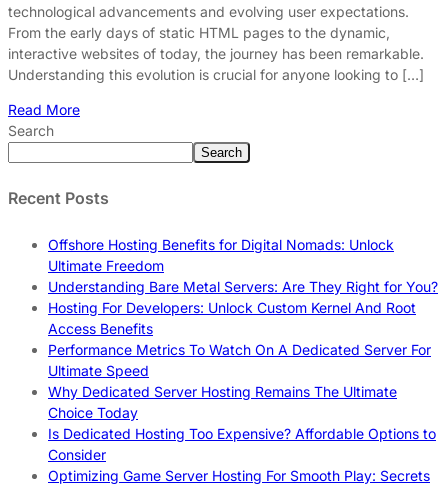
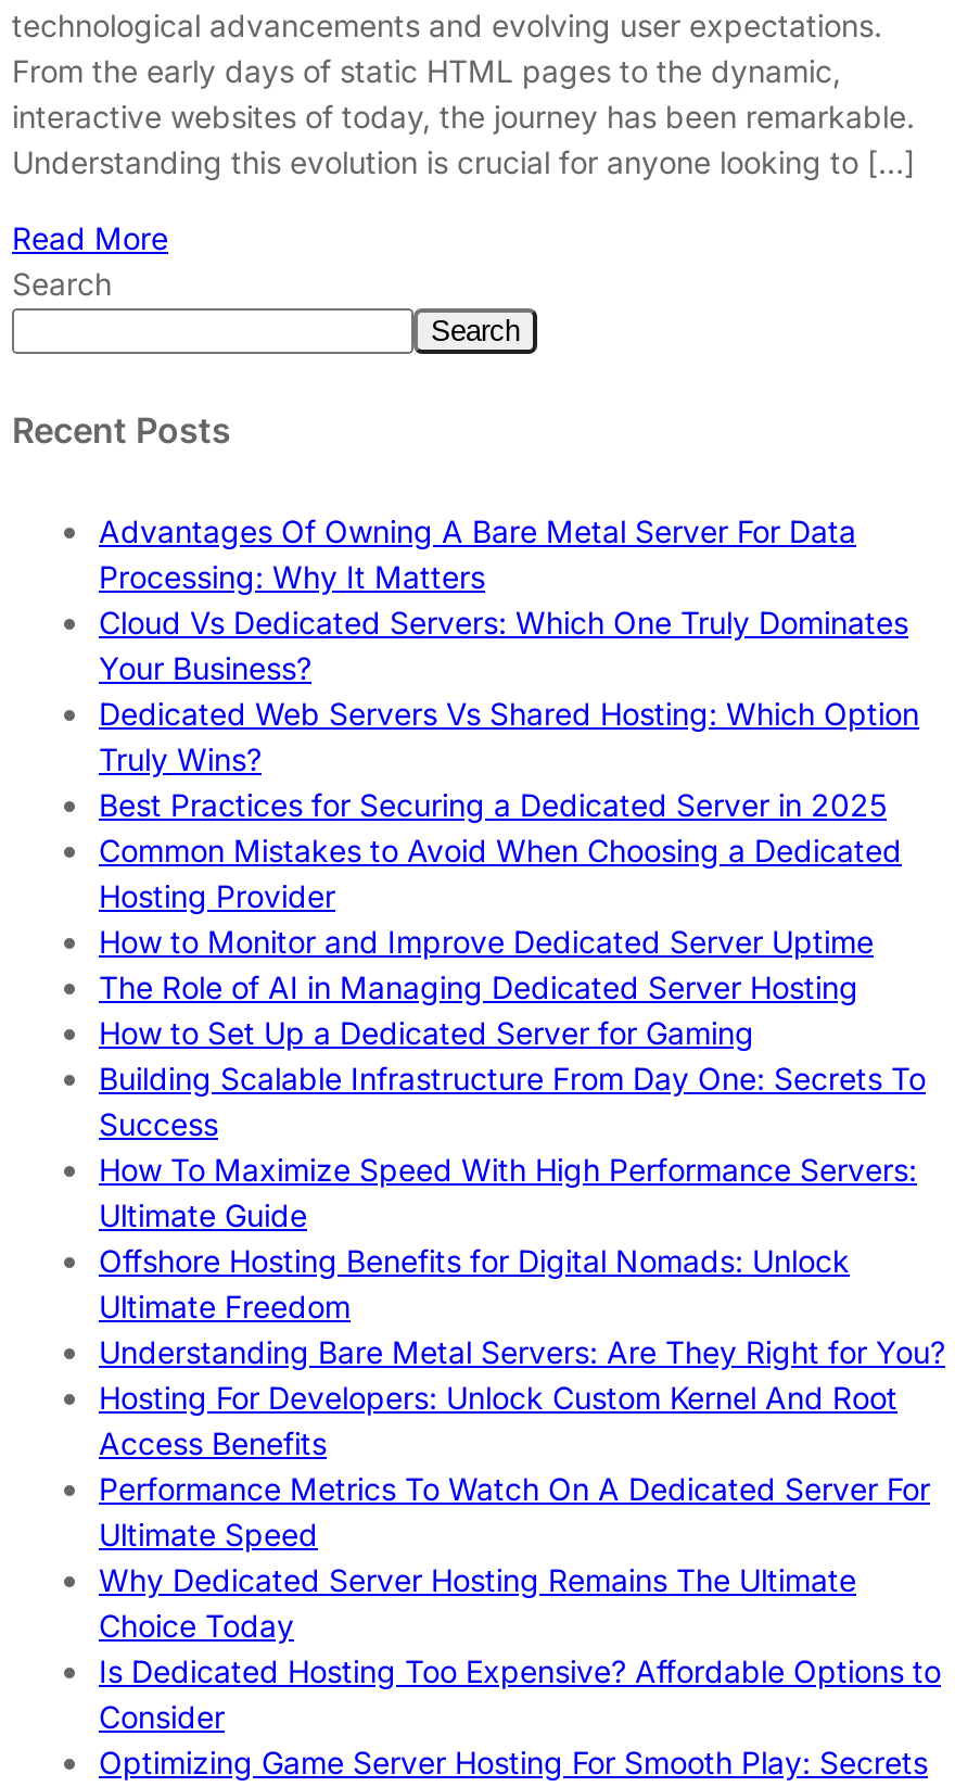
none -> [99,512,926,1233] Advantages Of Owning A Bare Metal Server For Data | Processing: Why It Matters | Cloud Vs Dedicated Servers: Which One Truly Dominates | Your Business? | Dedicated Web Servers Vs Shared Hosting: Which Option | Truly Wins? | Best Practices for Securing a Dedicated Server in 2025 | Common Mistakes to Avoid When Choosing a Dedicated | Hosting Provider | How to Monitor and Improve Dedicated Server Uptime | The Role of AI in Managing Dedicated Server Hosting | How to Set Up a Dedicated Server for Gaming | Building Scalable Infrastructure From Day One: Secrets To | Success | How To Maximize Speed With High Performance Servers: | Ultimate Guide

